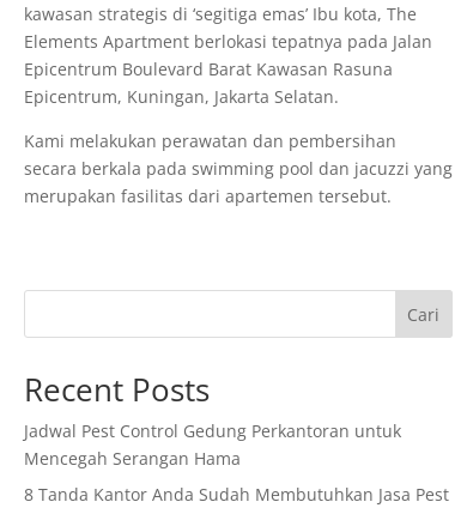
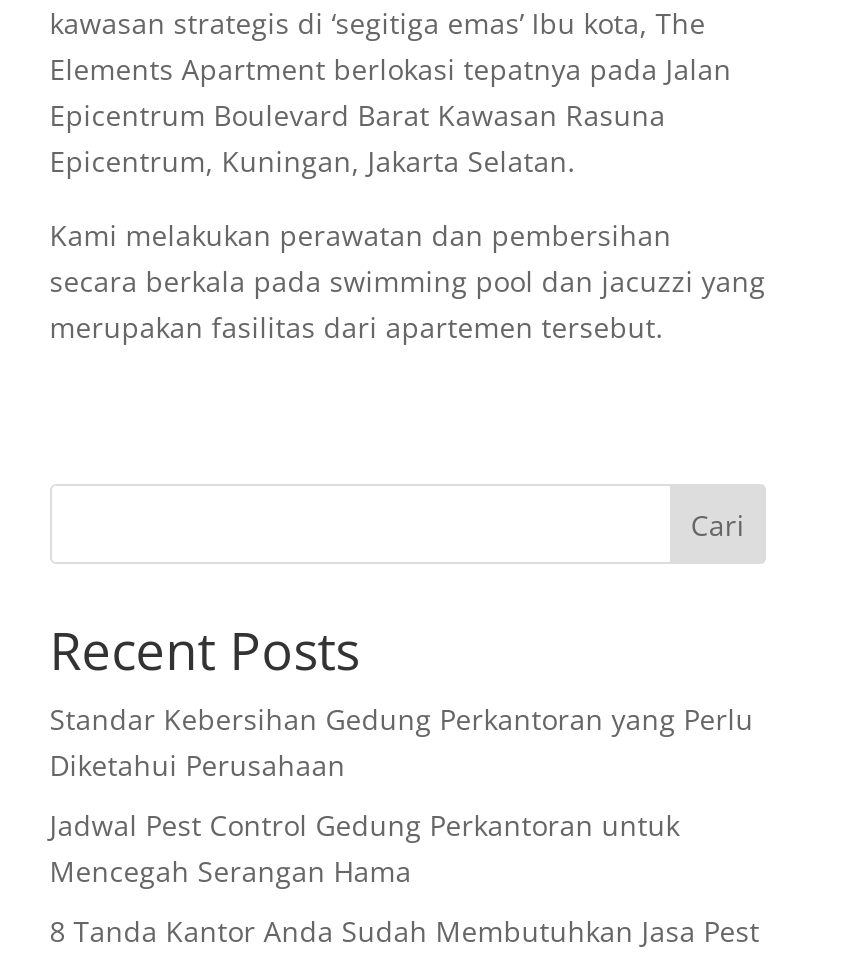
none -> [50,699,754,783] Standar Kebersihan Gedung Perkantoran yang Perlu | Diketahui Perusahaan

